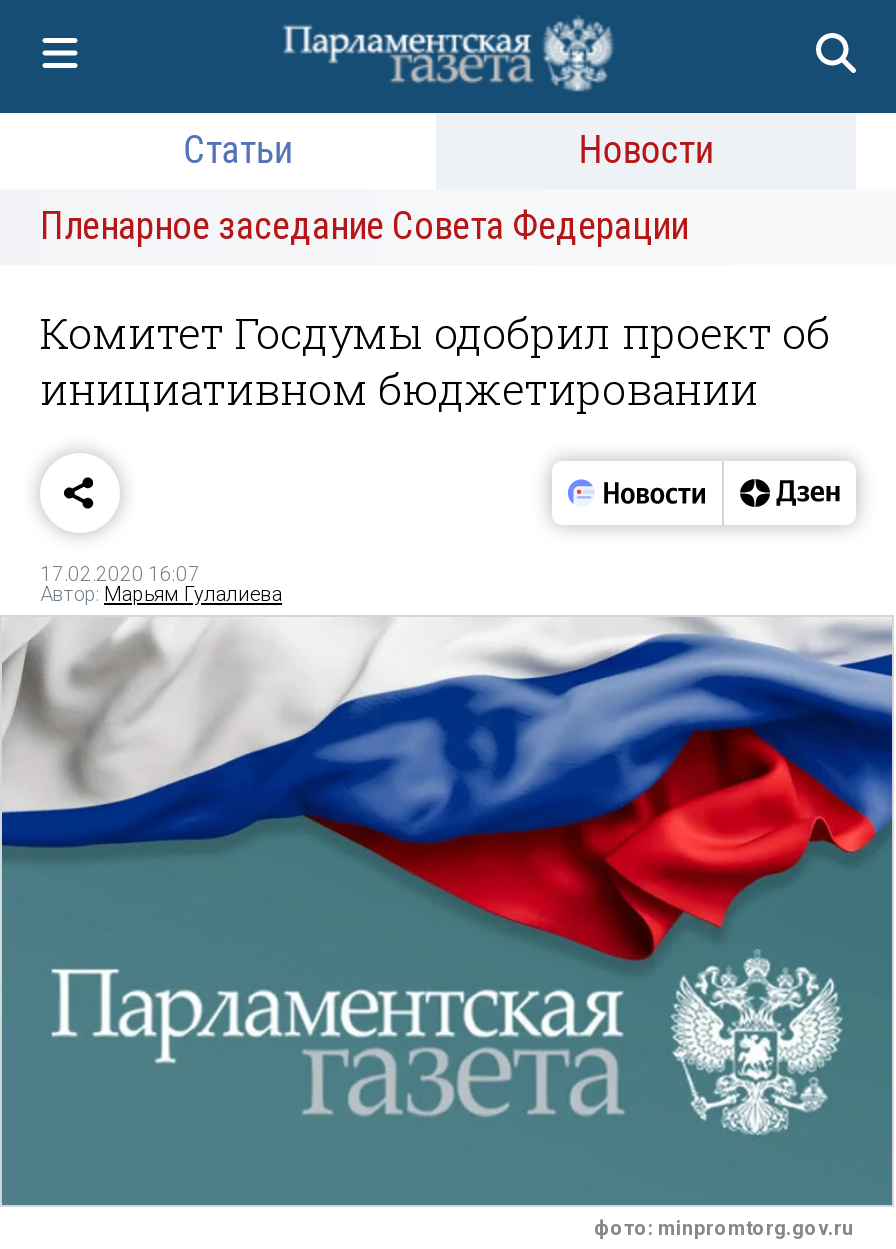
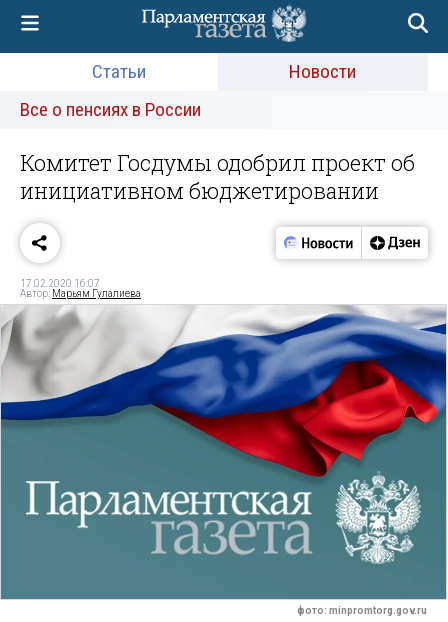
[40,203,688,249] Пленарное заседание Совета Федерации -> [20,98,201,121] Все о пенсиях в России

